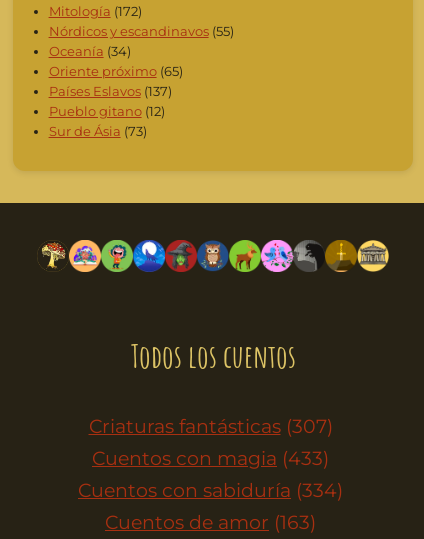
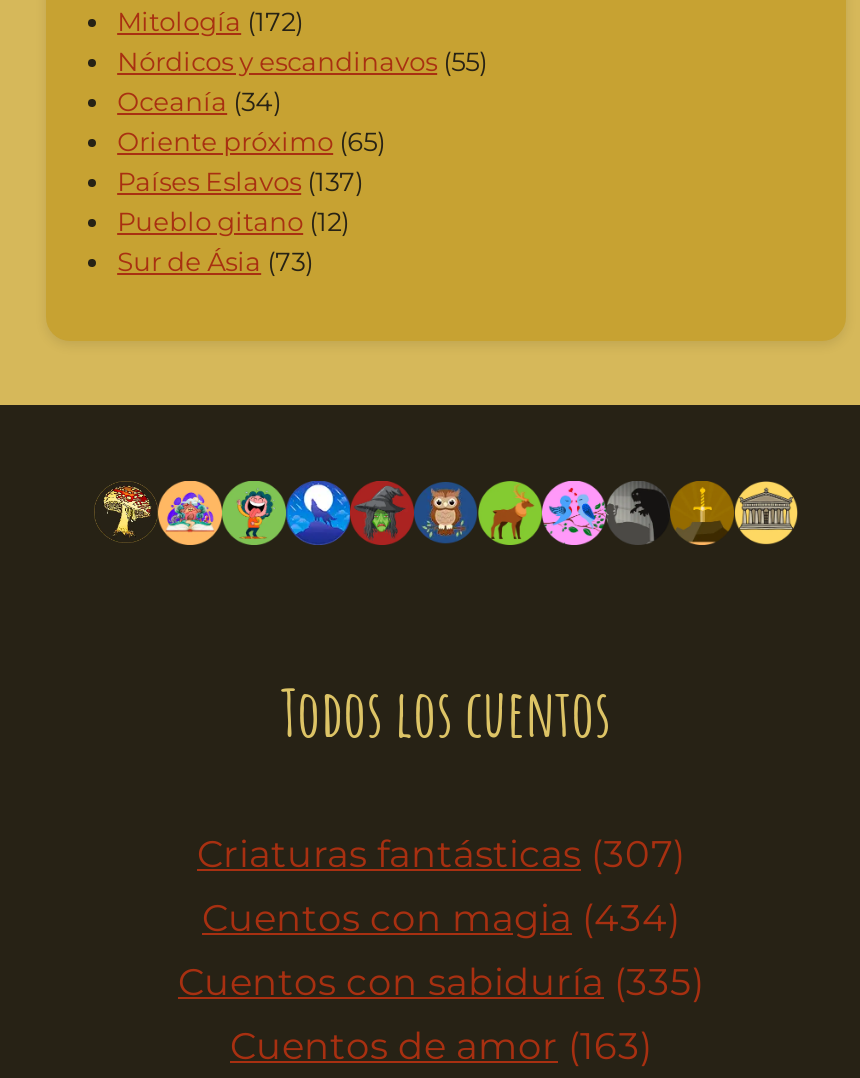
[92,447,329,470] Cuentos con magia (433) -> [202,895,680,941] Cuentos con magia (434)
[78,479,343,502] Cuentos con sabiduría (334) -> [178,959,704,1005] Cuentos con sabiduría (335)

